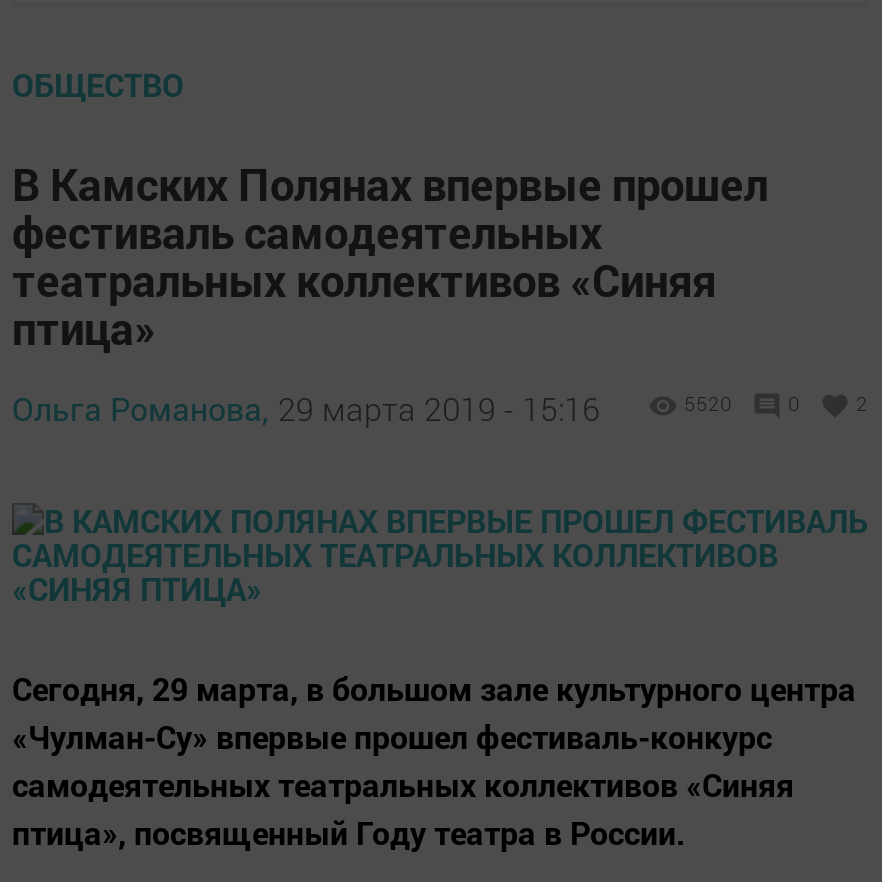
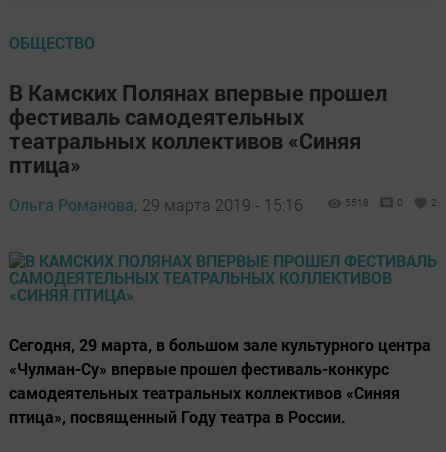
[684,392,732,418] 5520 -> [345,196,369,209] 5518

